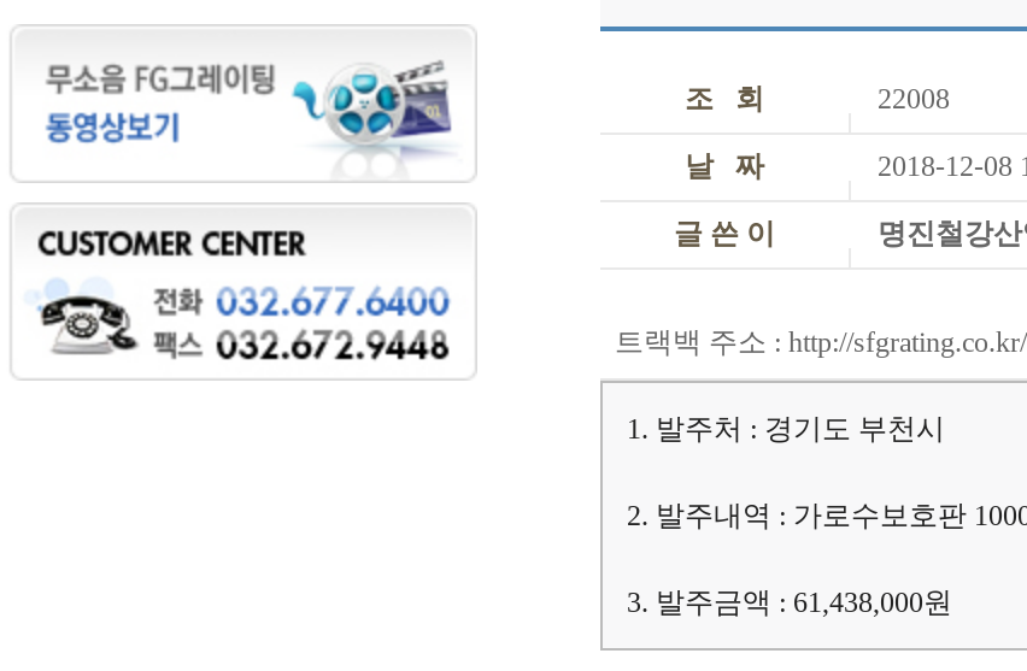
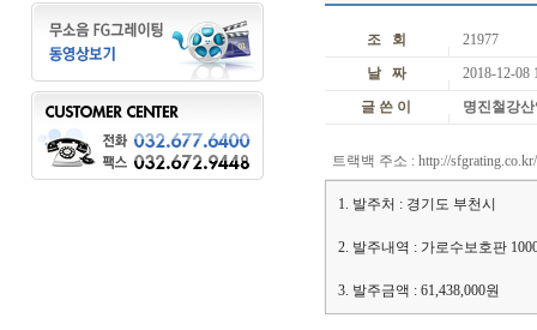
[878,82,950,116] 22008 -> [463,31,499,48] 21977

